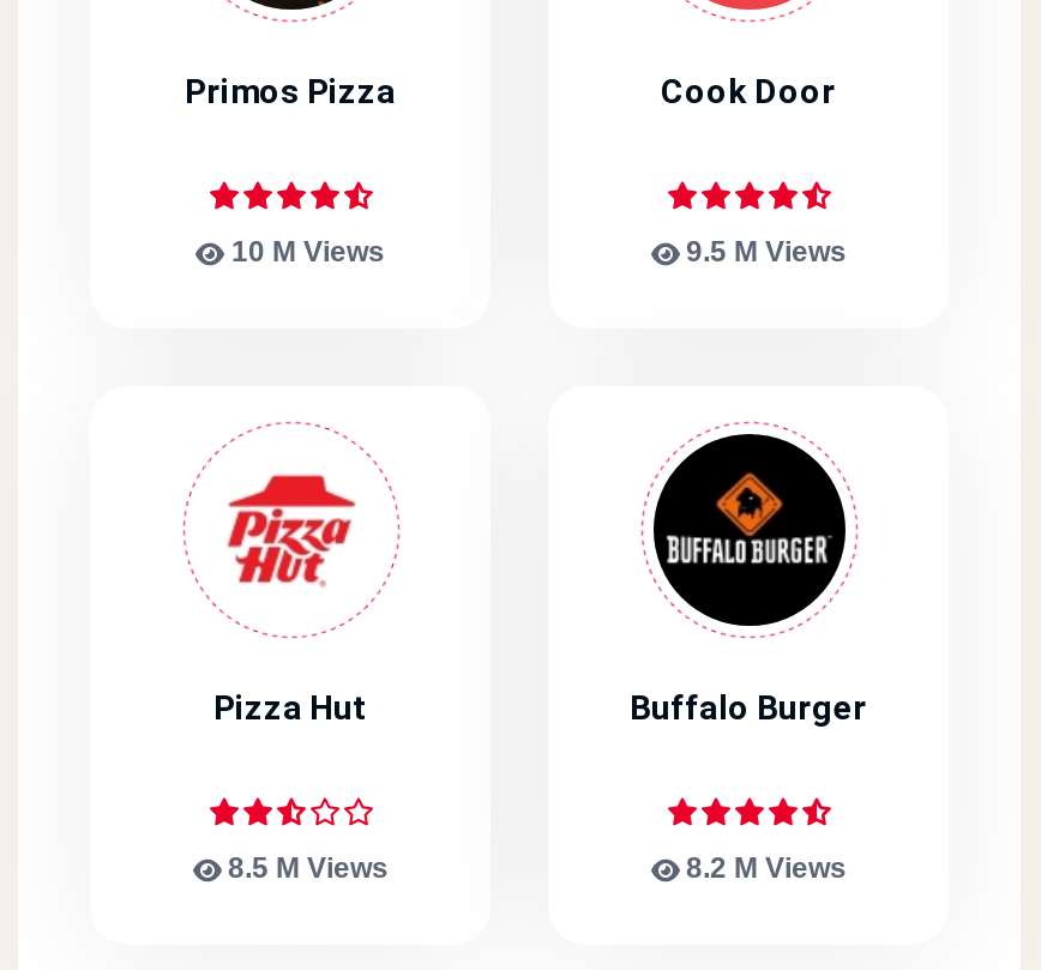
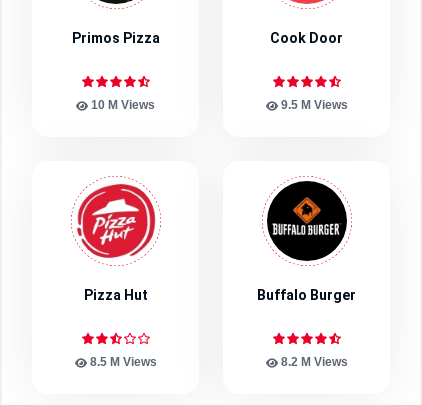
[198,441,385,619] [image] -> [76,183,156,259] [image]

